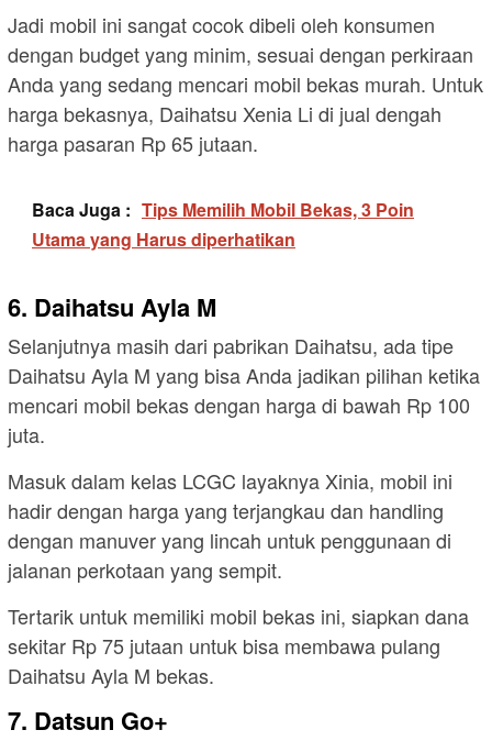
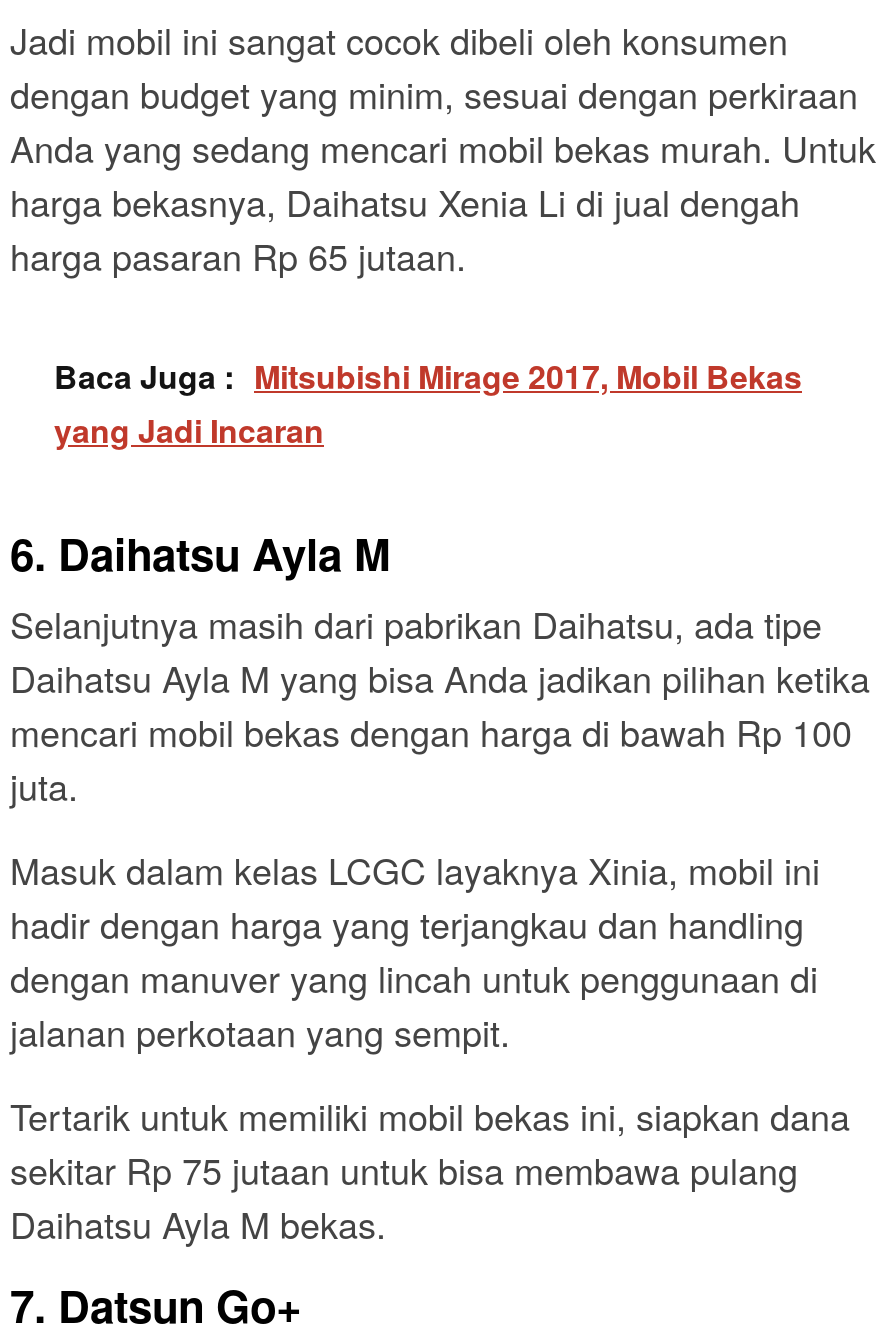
[32,196,414,251] Baca Juga : Tips Memilih Mobil Bekas, 3 Poin | Utama yang Harus diperhatikan -> [54,352,802,452] Baca Juga : Mitsubishi Mirage 2017, Mobil Bekas | yang Jadi Incaran

